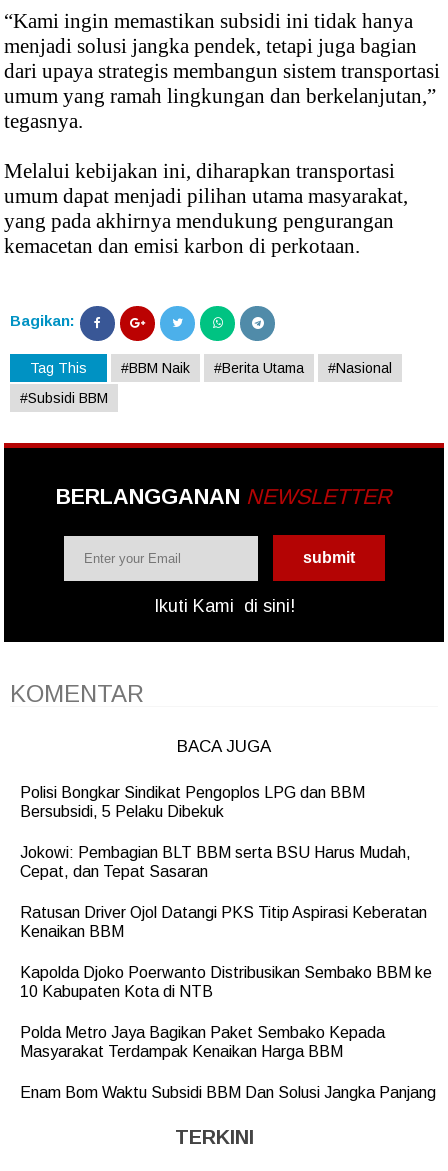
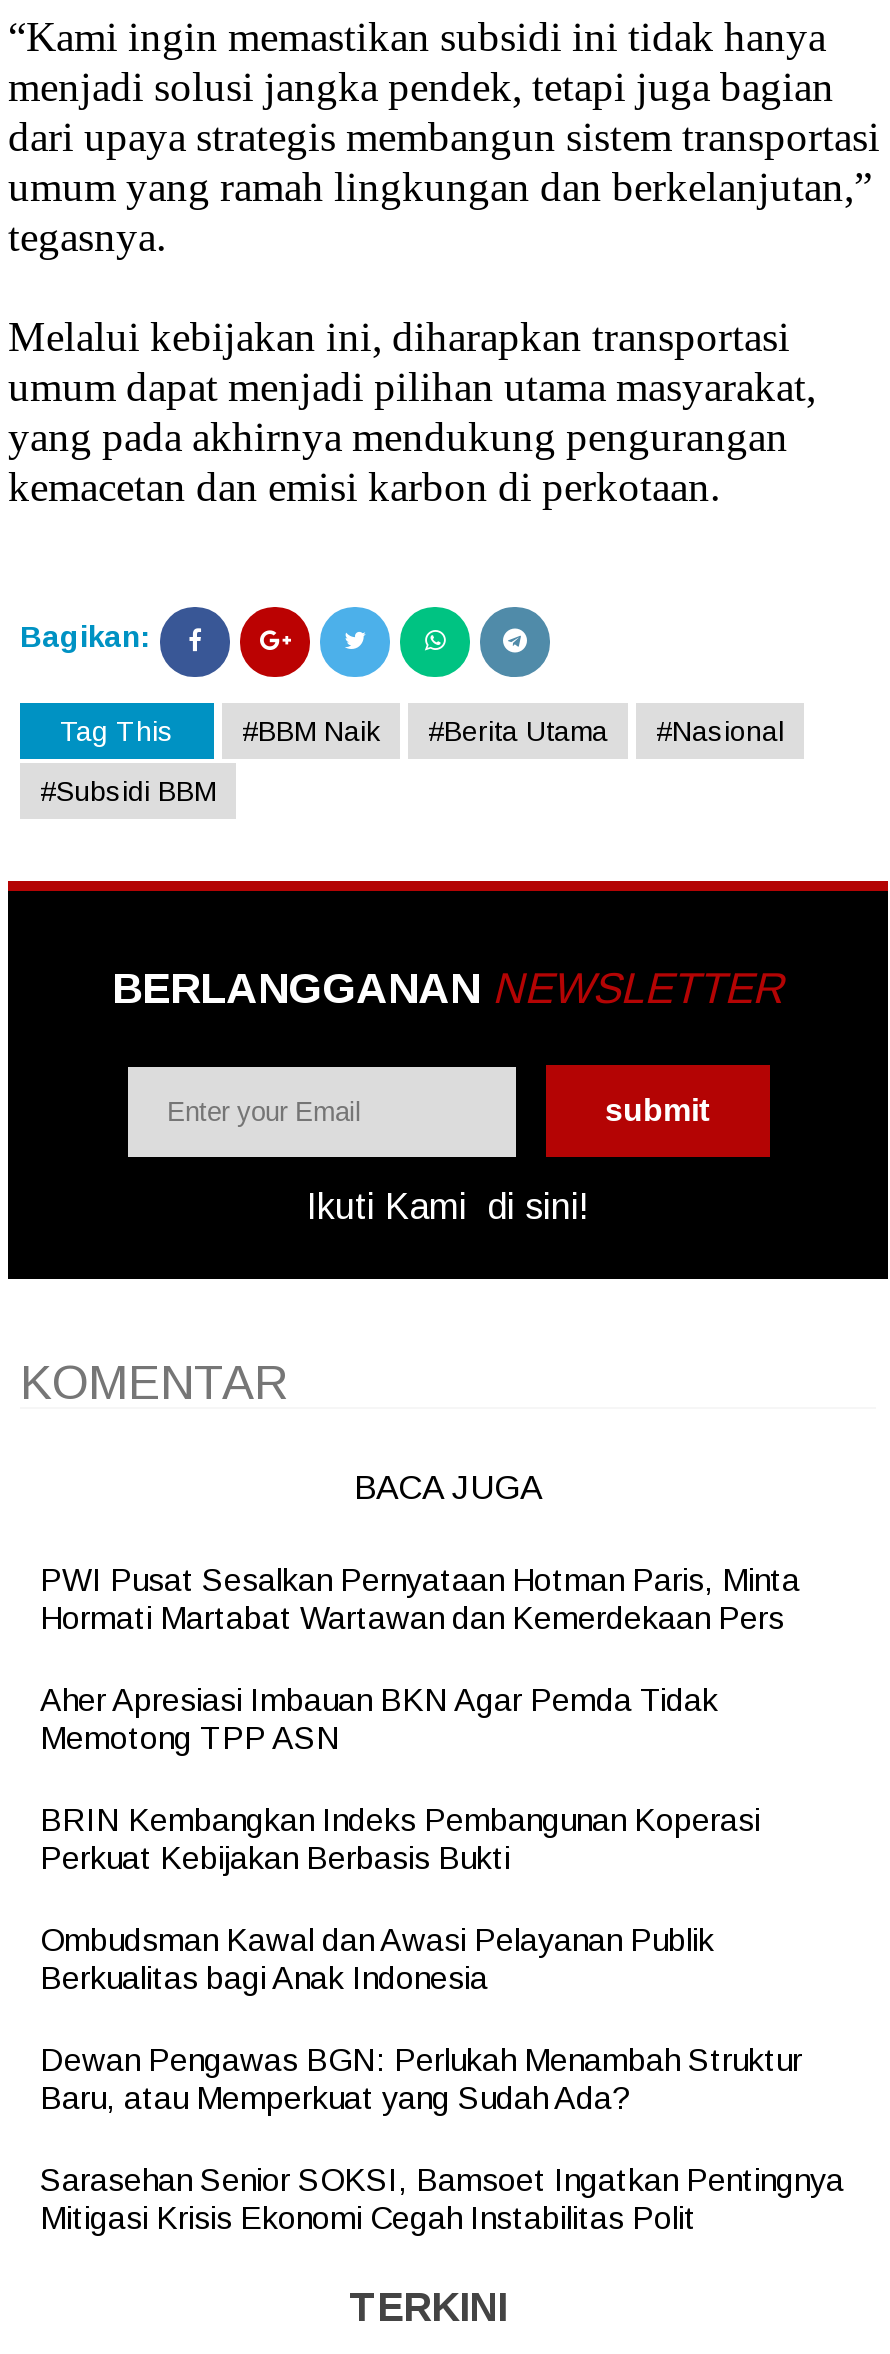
[20,784,365,820] Polisi Bongkar Sindikat Pengoplos LPG dan BBM | Bersubsidi, 5 Pelaku Dibekuk -> [40,1563,800,1635] PWI Pusat Sesalkan Pernyataan Hotman Paris, Minta | Hormati Martabat Wartawan dan Kemerdekaan Pers
[20,844,411,880] Jokowi: Pembagian BLT BBM serta BSU Harus Mudah, | Cepat, dan Tepat Sasaran -> [40,1683,718,1755] Aher Apresiasi Imbauan BKN Agar Pemda Tidak | Memotong TPP ASN
[20,904,427,940] Ratusan Driver Ojol Datangi PKS Titip Aspirasi Keberatan | Kenaikan BBM -> [40,1803,760,1875] BRIN Kembangkan Indeks Pembangunan Koperasi | Perkuat Kebijakan Berbasis Bukti
[20,964,432,1000] Kapolda Djoko Poerwanto Distribusikan Sembako BBM ke | 10 Kabupaten Kota di NTB -> [40,1923,714,1995] Ombudsman Kawal dan Awasi Pelayanan Publik | Berkualitas bagi Anak Indonesia
[20,1024,385,1060] Polda Metro Jaya Bagikan Paket Sembako Kepada | Masyarakat Terdampak Kenaikan Harga BBM -> [40,2043,802,2115] Dewan Pengawas BGN: Perlukah Menambah Struktur | Baru, atau Memperkuat yang Sudah Ada?
[20,1084,436,1101] Enam Bom Waktu Subsidi BBM Dan Solusi Jangka Panjang -> [40,2163,844,2235] Sarasehan Senior SOKSI, Bamsoet Ingatkan Pentingnya | Mitigasi Krisis Ekonomi Cegah Instabilitas Polit

